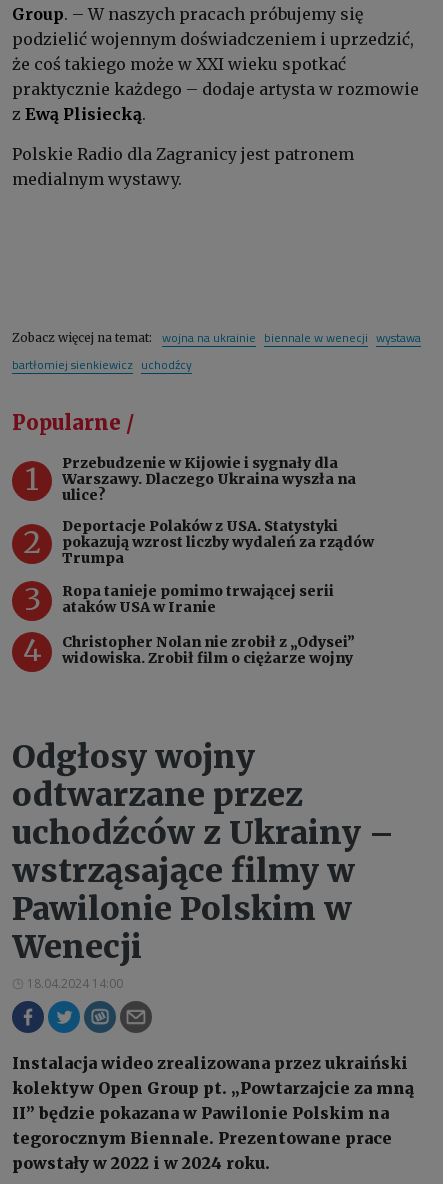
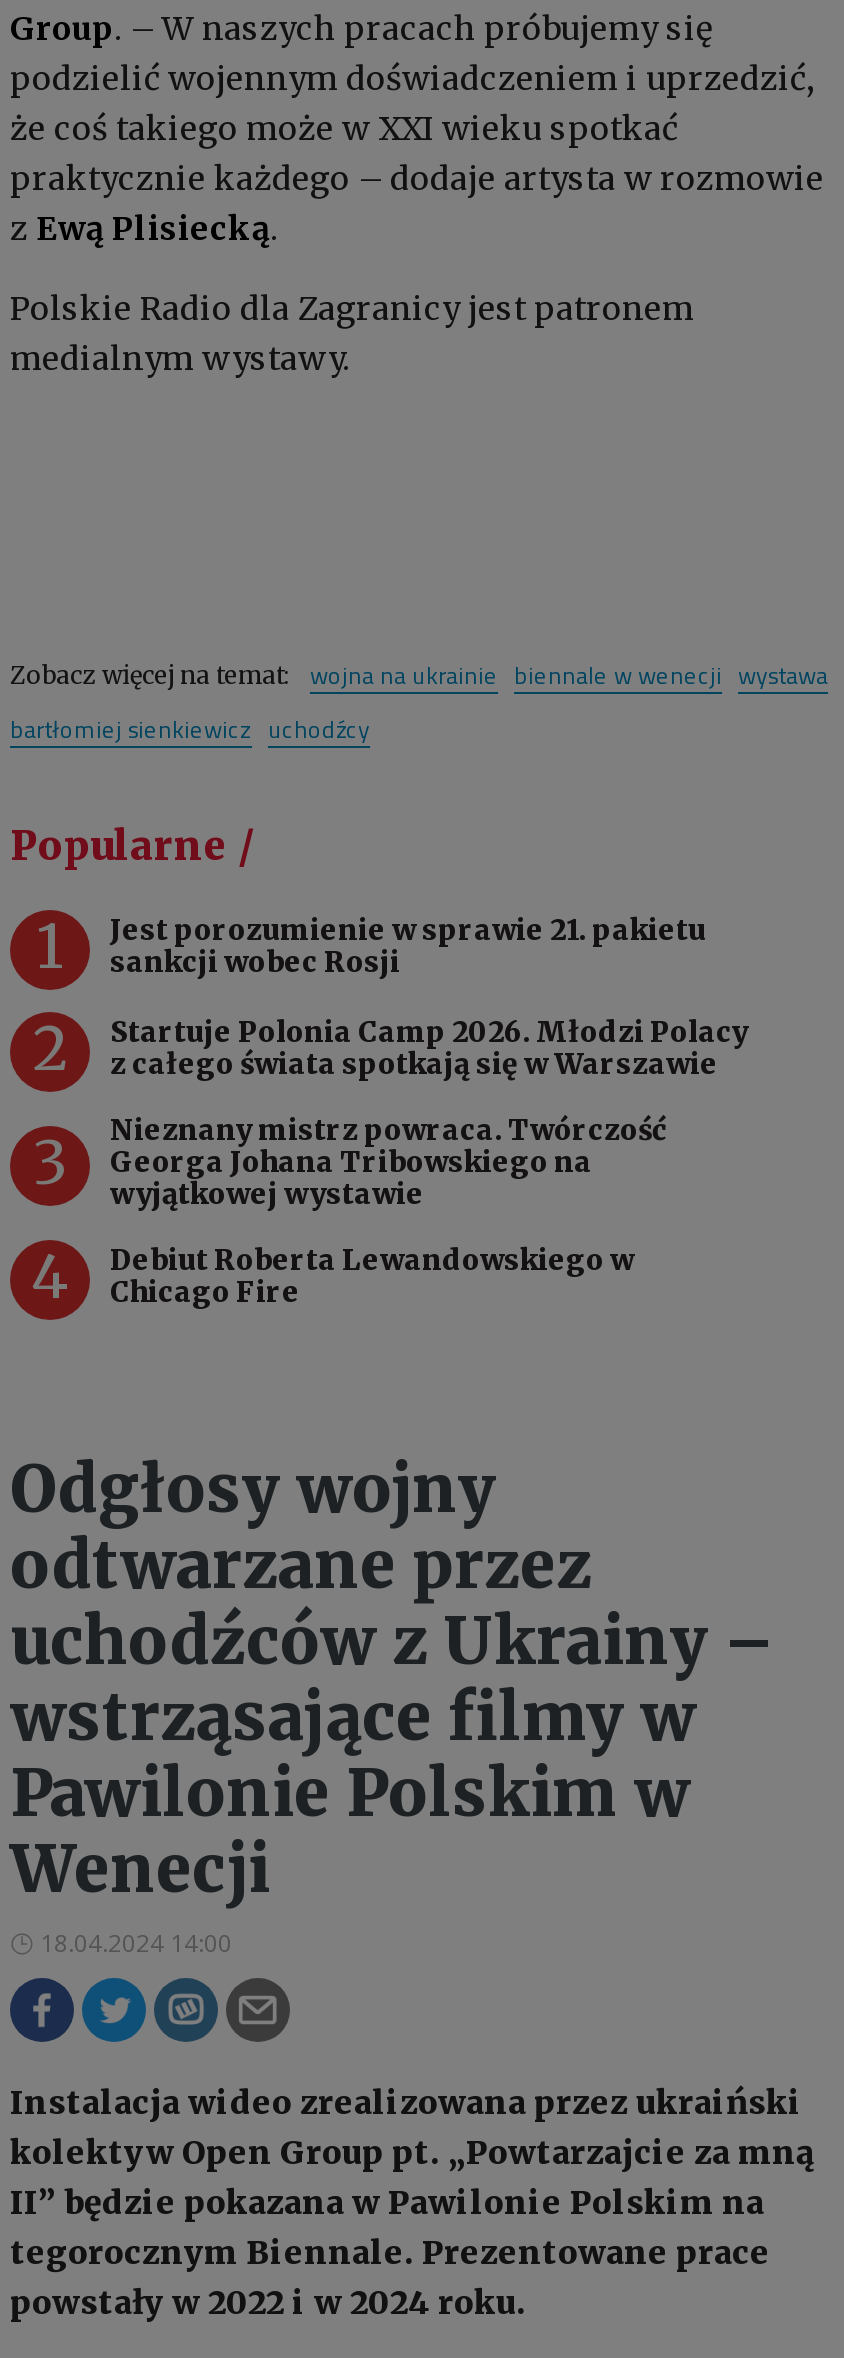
[62,454,356,504] Przebudzenie w Kijowie i sygnały dla | Warszawy. Dlaczego Ukraina wyszła na | ulice? -> [110,912,706,980] Jest porozumienie w sprawie 21. pakietu | sankcji wobec Rosji
[62,517,374,567] Deportacje Polaków z USA. Statystyki | pokazują wzrost liczby wydaleń za rządów | Trumpa -> [110,1014,748,1082] Startuje Polonia Camp 2026. Młodzi Polacy | z całego świata spotkają się w Warszawie
[62,582,334,616] Ropa tanieje pomimo trwającej serii | ataków USA w Iranie -> [110,1112,666,1212] Nieznany mistrz powraca. Twórczość | Georga Johana Tribowskiego na | wyjątkowej wystawie
[62,633,355,667] Christopher Nolan nie zrobił z „Odysei” | widowiska. Zrobił film o ciężarze wojny -> [110,1242,634,1310] Debiut Roberta Lewandowskiego w | Chicago Fire

